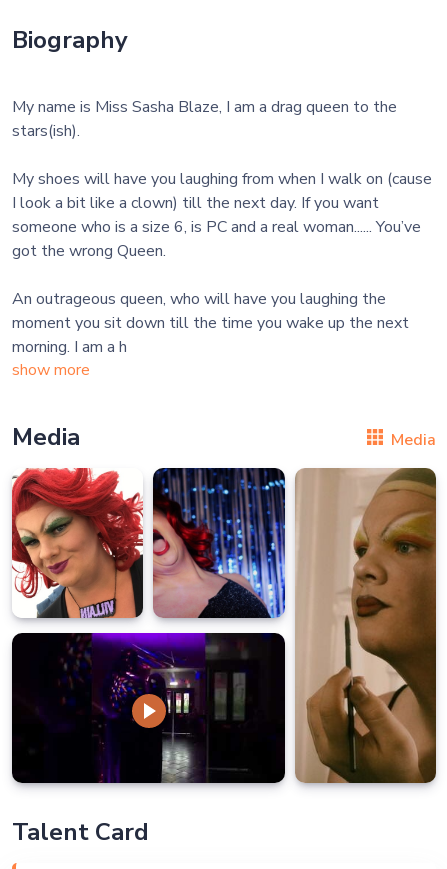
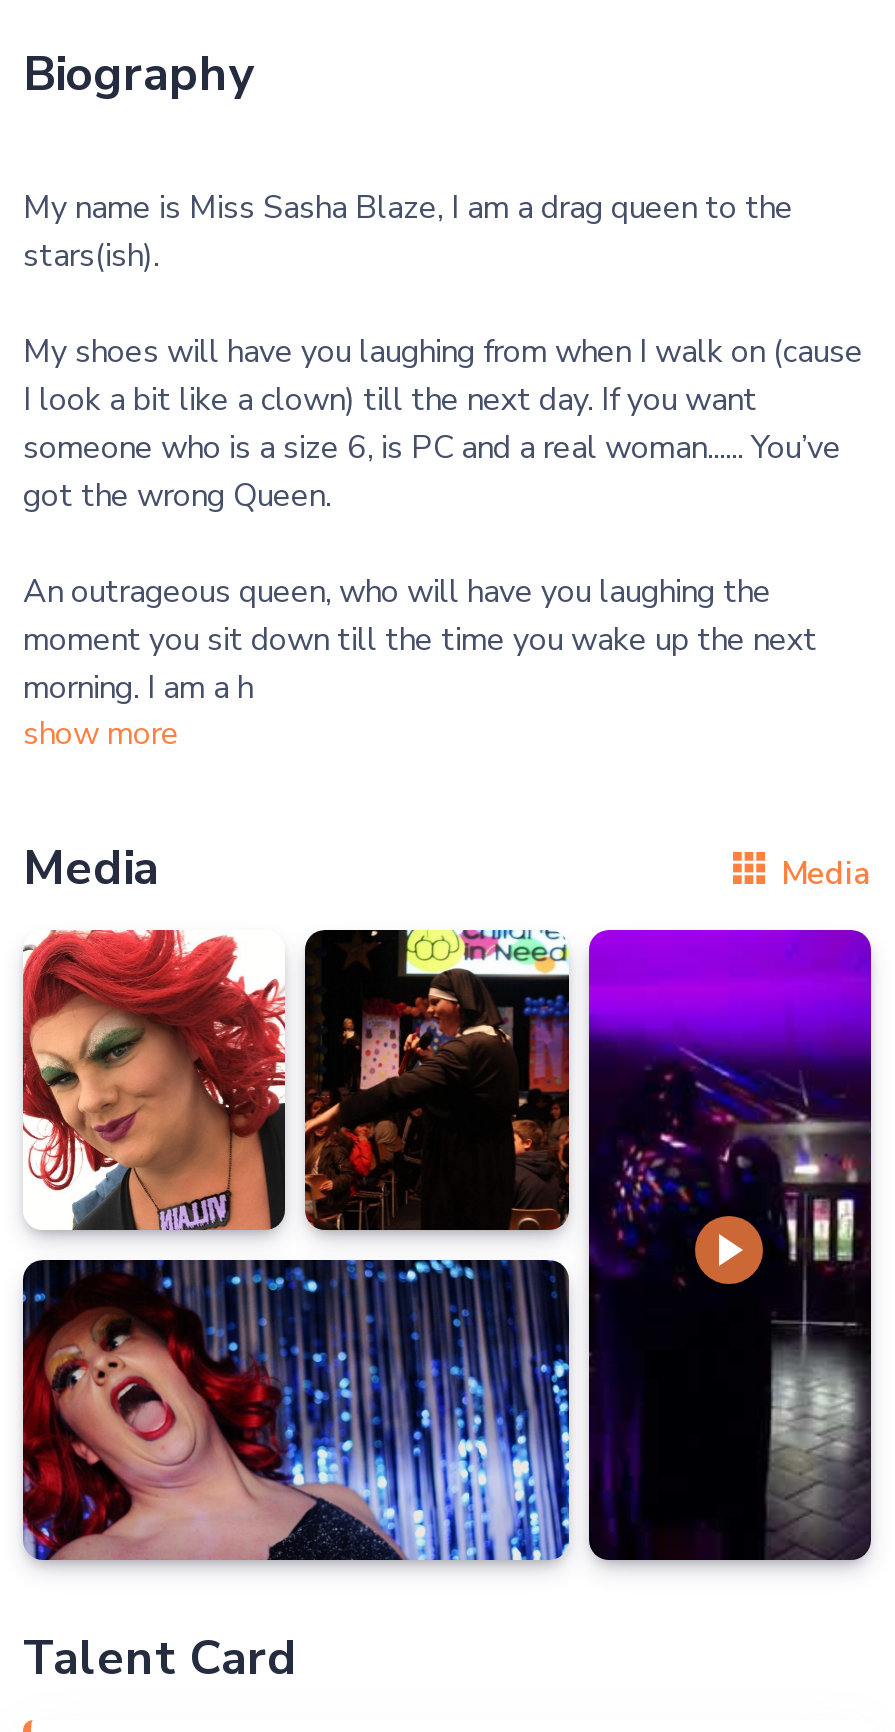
[152,467,286,619] [image] -> [303,928,571,1232] [image]
[294,467,437,784] [image] -> [587,928,873,1562] [image]
[11,632,286,784] [image] -> [21,1258,571,1562] [image]

